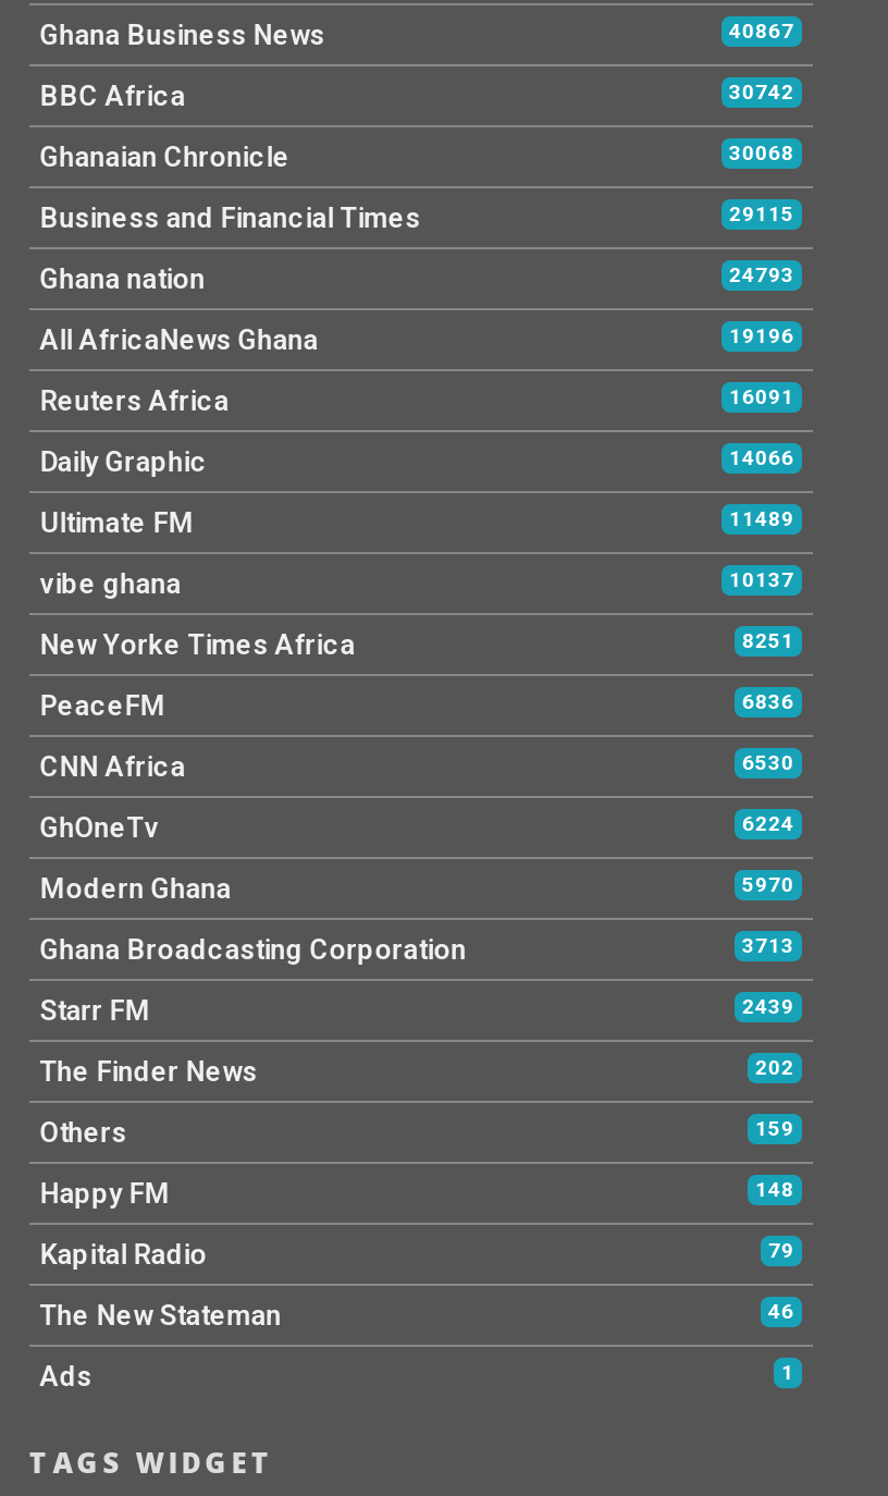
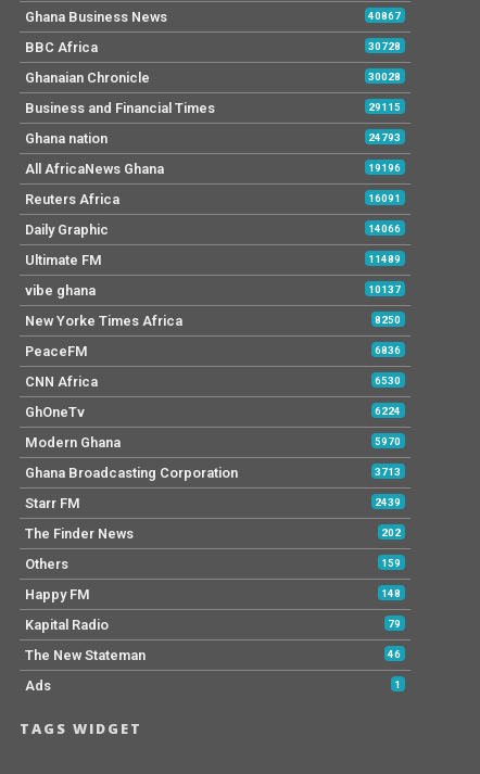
[729,80,794,104] 30742 -> [368,40,401,52] 30728
[729,141,794,165] 30068 -> [368,70,401,82] 30028
[742,629,794,653] 8251 -> [375,313,401,325] 8250

